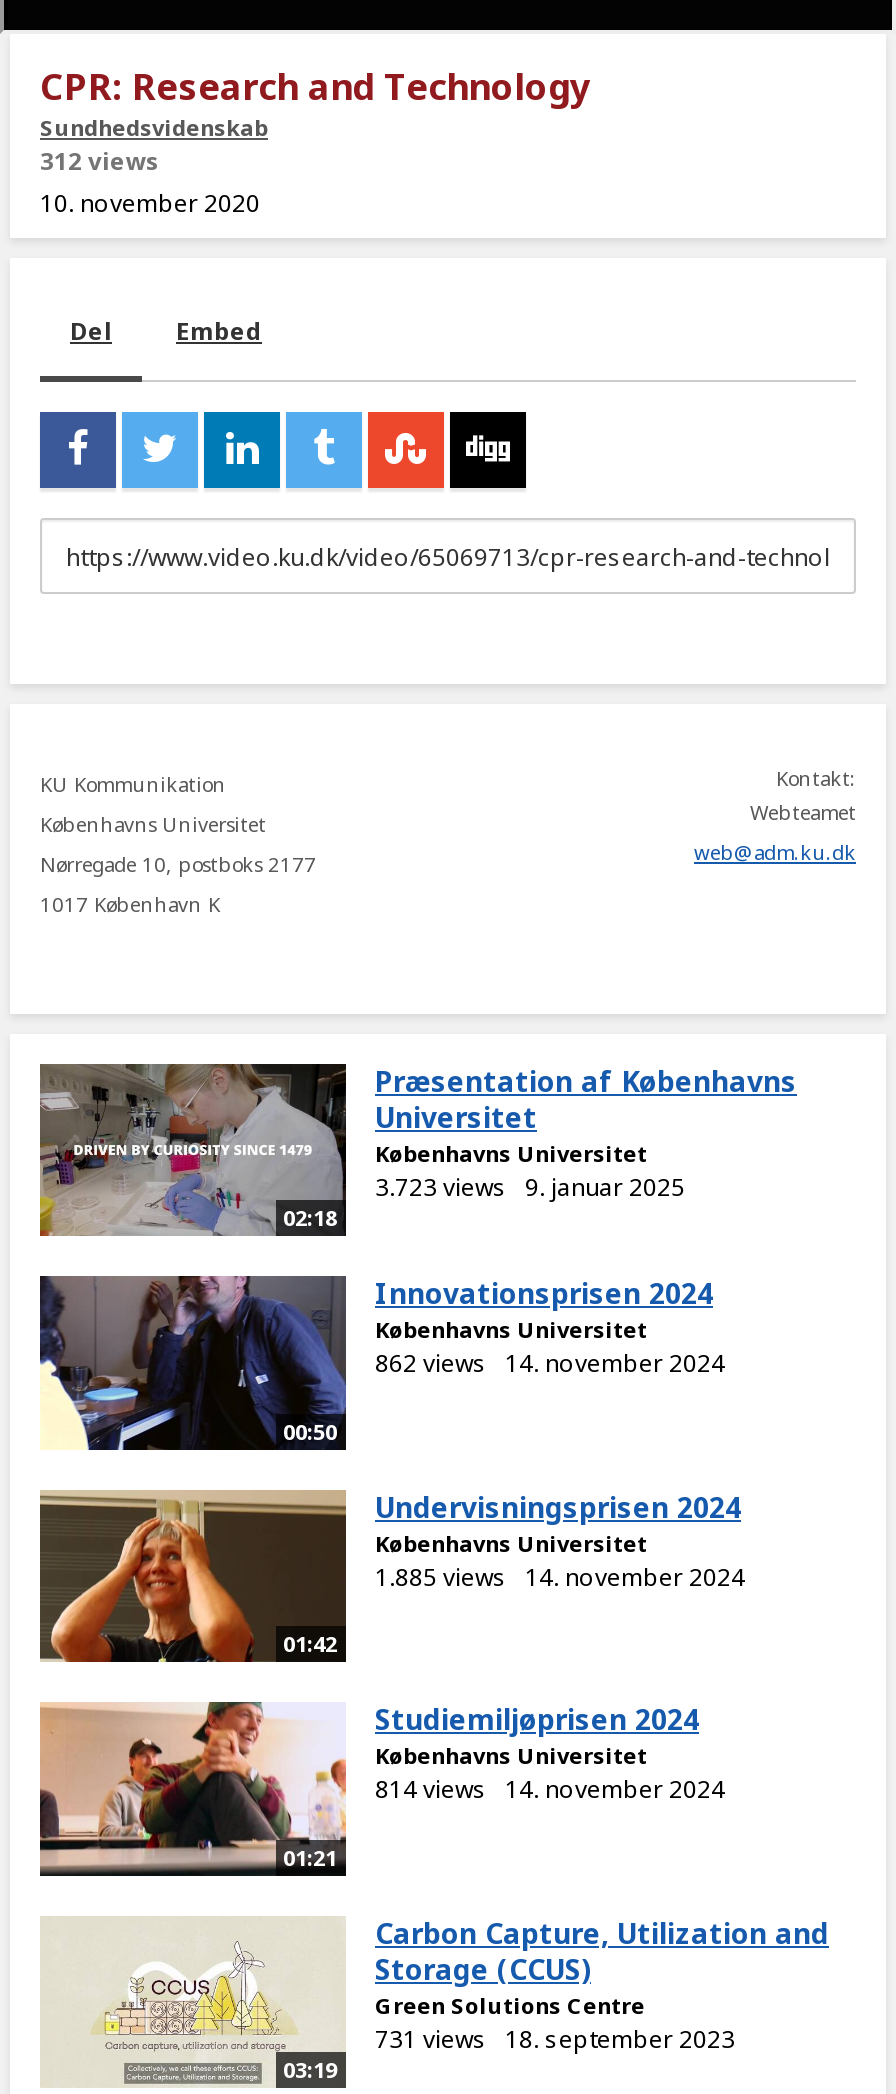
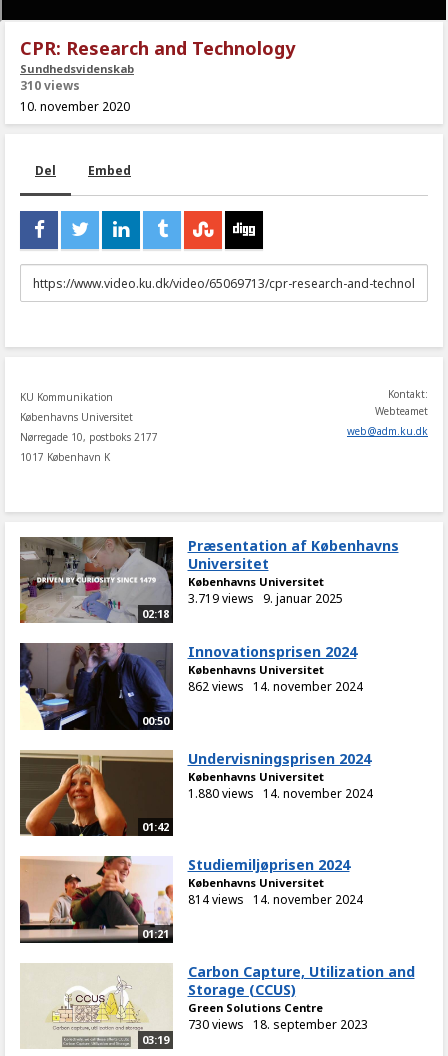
[40,144,160,178] 312 views -> [20,77,80,94] 310 views
[375,1170,685,1204] 3.723 views 9. januar 2025 -> [187,590,342,607] 3.719 views 9. januar 2025
[375,1560,745,1594] 1.885 views 14. november 2024 -> [187,785,372,802] 1.880 views 14. november 2024
[375,2021,735,2055] 731 views 18. september 2023 -> [187,1016,367,1033] 730 views 18. september 2023

